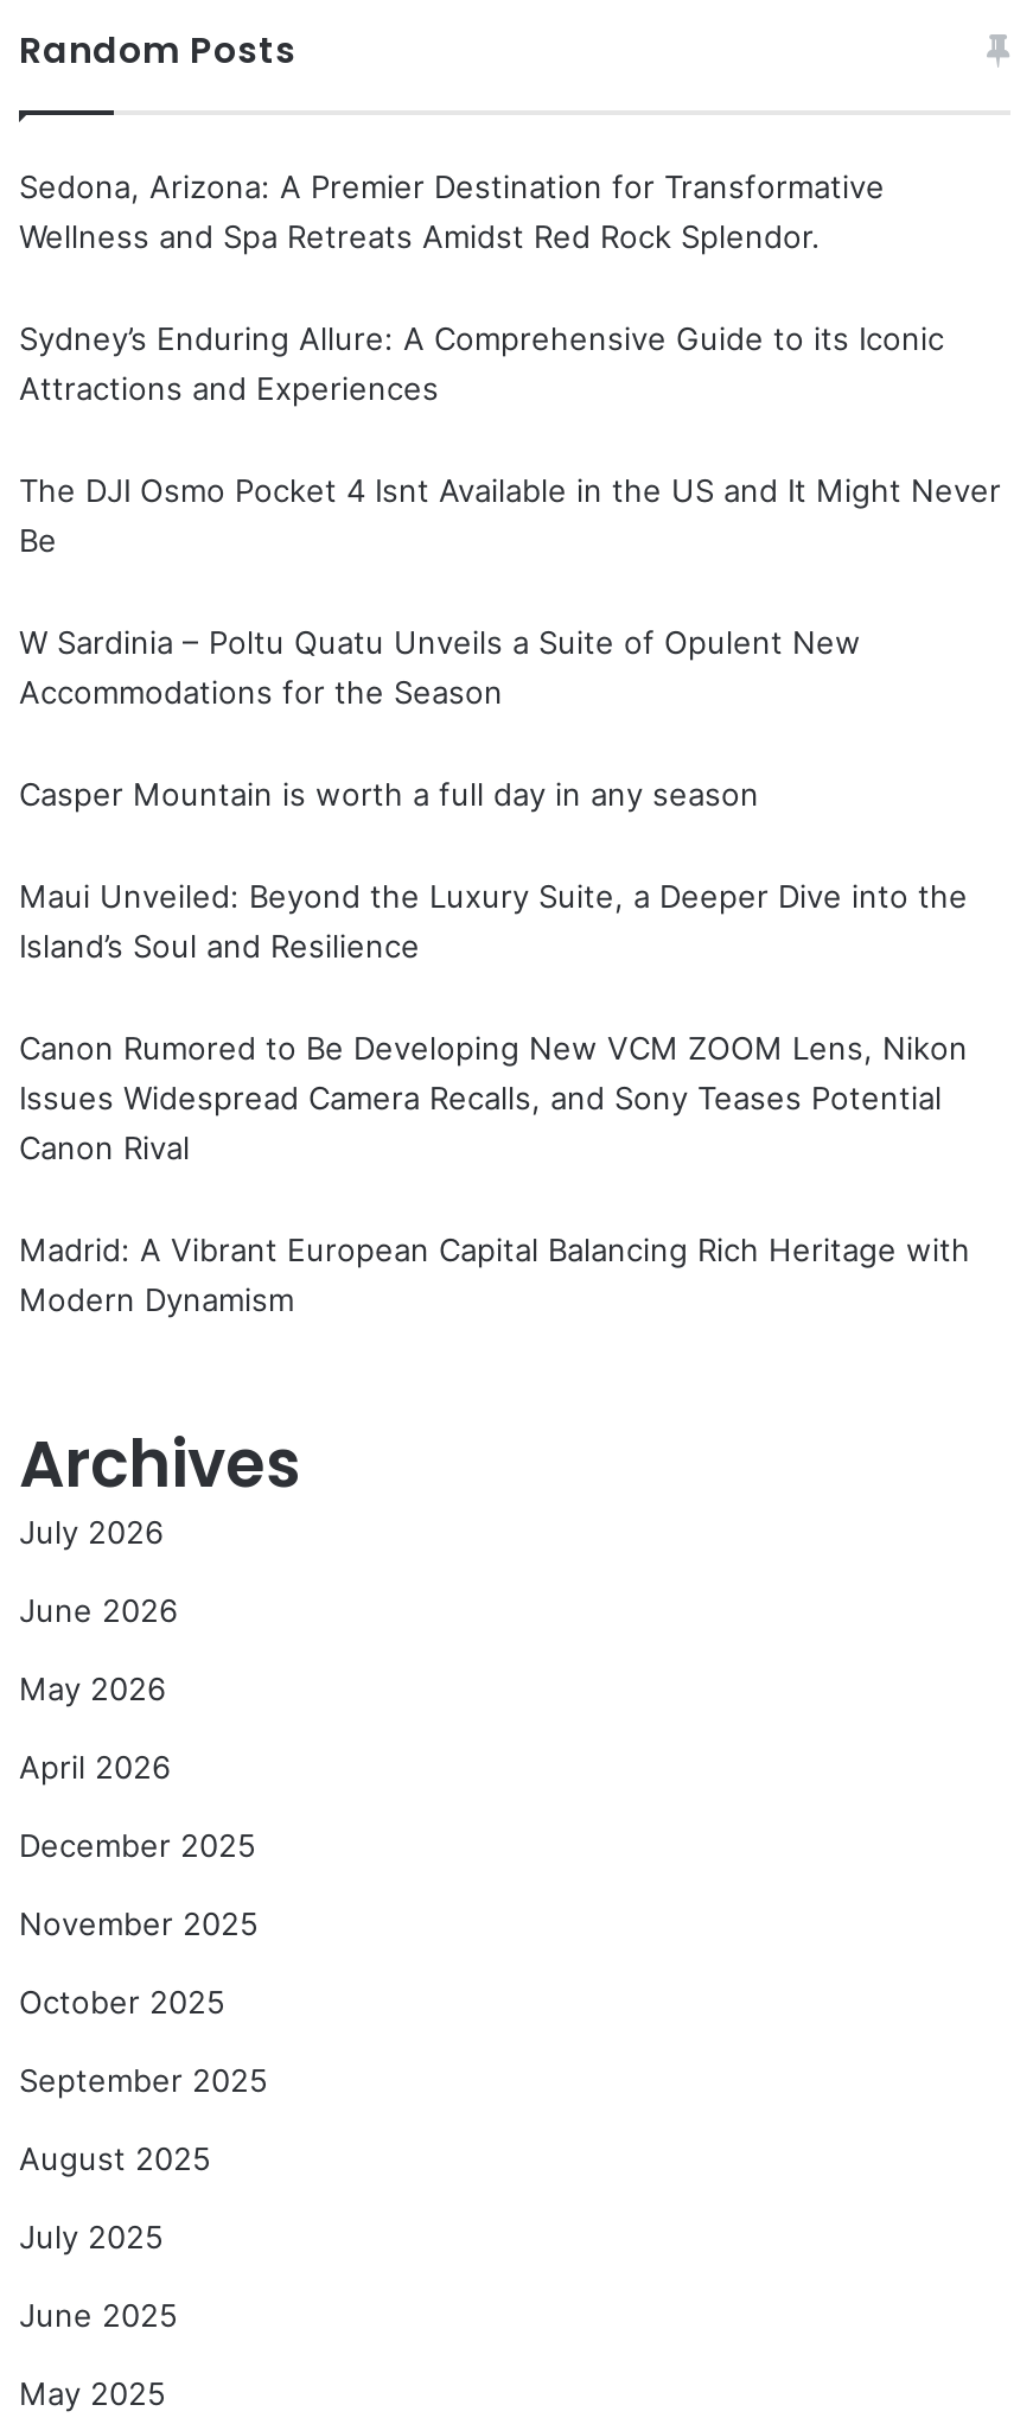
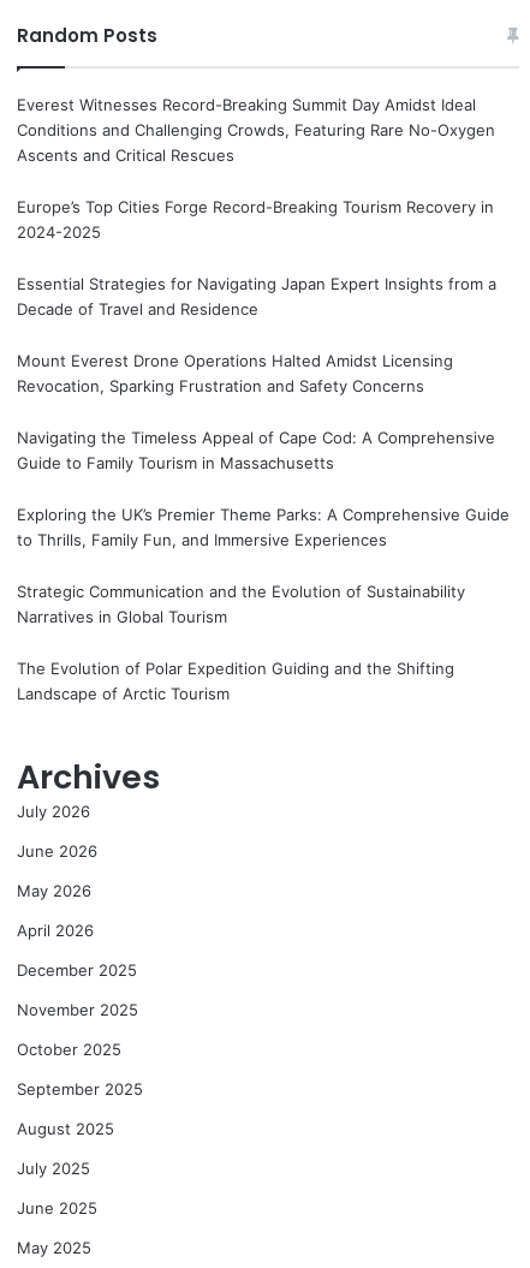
[19,168,885,256] Sedona, Arizona: A Premier Destination for Transformative | Wellness and Spa Retreats Amidst Red Rock Splendor. -> [17,95,495,165] Everest Witnesses Record-Breaking Summit Day Amidst Ideal | Conditions and Challenging Crowds, Featuring Rare No-Oxygen | Ascents and Critical Rescues
[19,320,944,407] Sydney’s Enduring Allure: A Comprehensive Guide to its Iconic | Attractions and Experiences -> [17,197,494,242] Europe’s Top Cities Forge Record-Breaking Tourism Recovery in | 2024-2025
[19,472,1001,559] The DJI Osmo Pocket 4 Isnt Available in the US and It Might Never | Be -> [17,274,496,319] Essential Strategies for Navigating Japan Expert Insights from a | Decade of Travel and Residence
[19,623,861,711] W Sardinia – Poltu Quatu Unveils a Suite of Opulent New | Accommodations for the Season -> [17,351,453,396] Mount Everest Drone Operations Halted Amidst Licensing | Revocation, Sparking Frustration and Safety Concerns
[19,775,759,813] Casper Mountain is worth a full day in any season -> [17,428,495,473] Navigating the Timeless Appeal of Cape Cod: A Comprehensive | Guide to Family Tourism in Massachusetts
[19,877,968,965] Maui Unveiled: Beyond the Luxury Suite, a Deeper Dive into the | Island’s Soul and Resilience -> [17,505,510,550] Exploring the UK’s Premier Theme Parks: A Comprehensive Guide | to Thrills, Family Fun, and Immersive Experiences
[19,1029,968,1167] Canon Rumored to Be Developing New VCM ZOOM Lens, Nikon | Issues Widespread Camera Recalls, and Sony Teases Potential | Canon Rival -> [17,582,465,626] Strategic Communication and the Evolution of Sustainability | Narratives in Global Tourism
[19,1231,970,1319] Madrid: A Vibrant European Capital Balancing Rich Heritage with | Modern Dynamism -> [17,659,454,703] The Evolution of Polar Expedition Guiding and the Shifting | Landscape of Arctic Tourism

